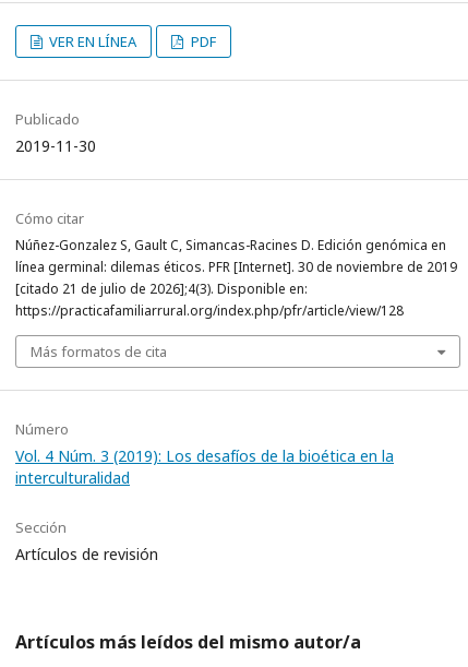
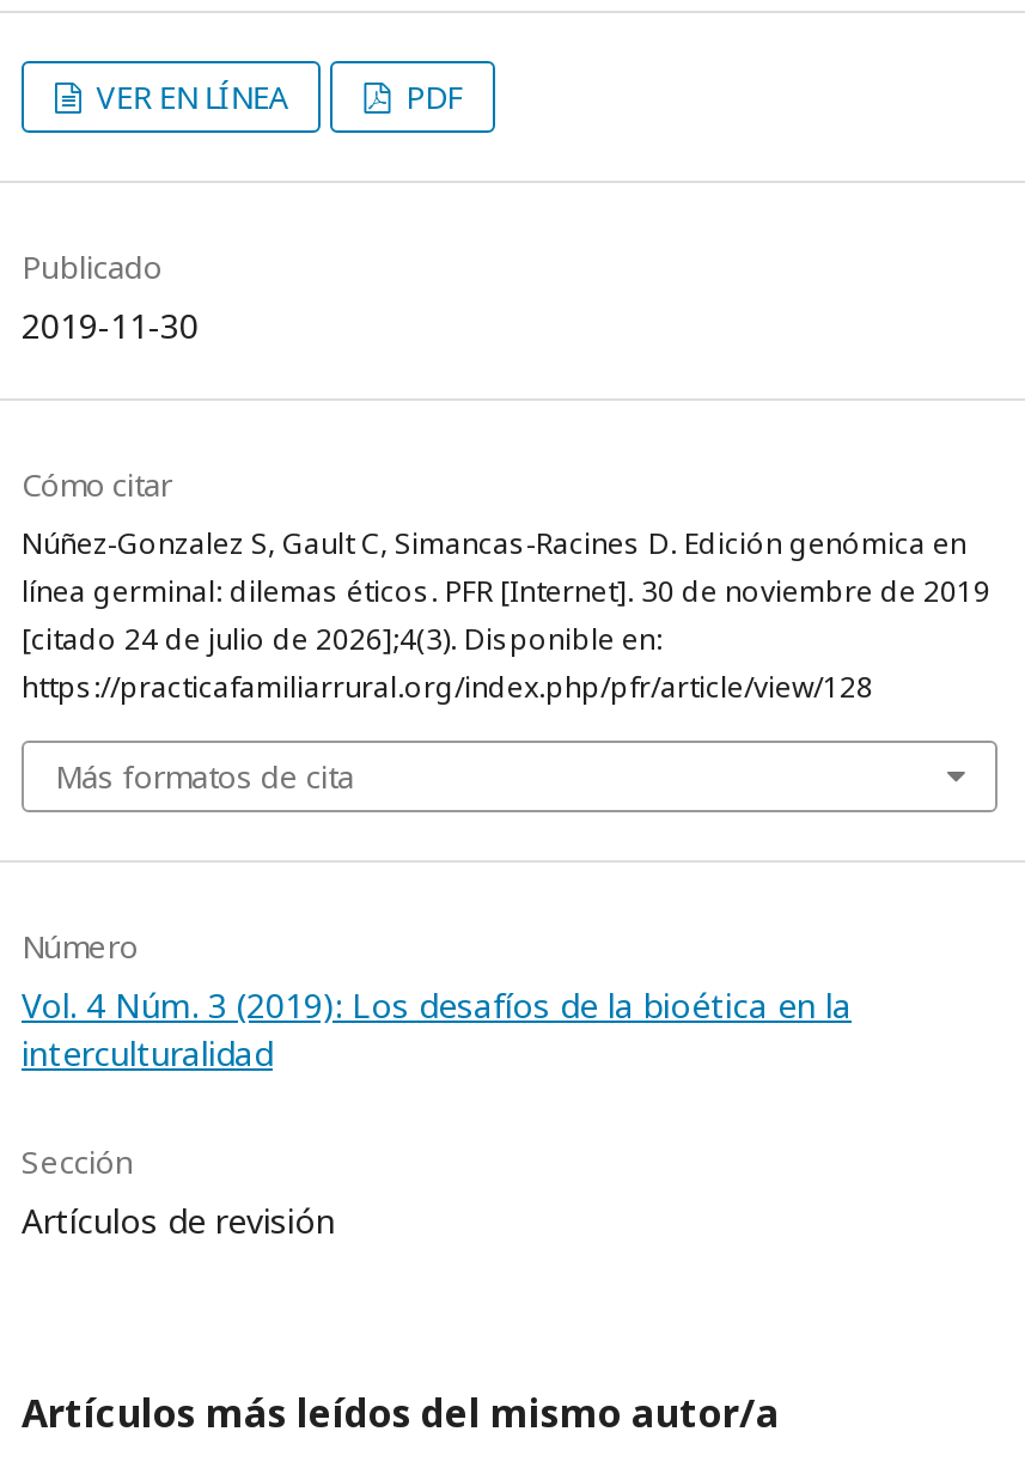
[15,280,308,298] [citado 21 de julio de 2026];4(3). Disponible en: -> [22,619,663,659] [citado 24 de julio de 2026];4(3). Disponible en:

